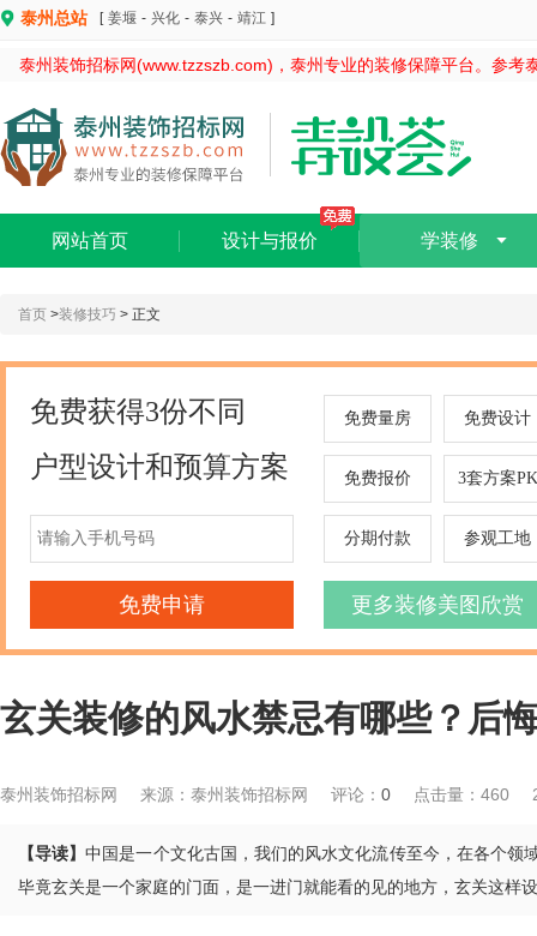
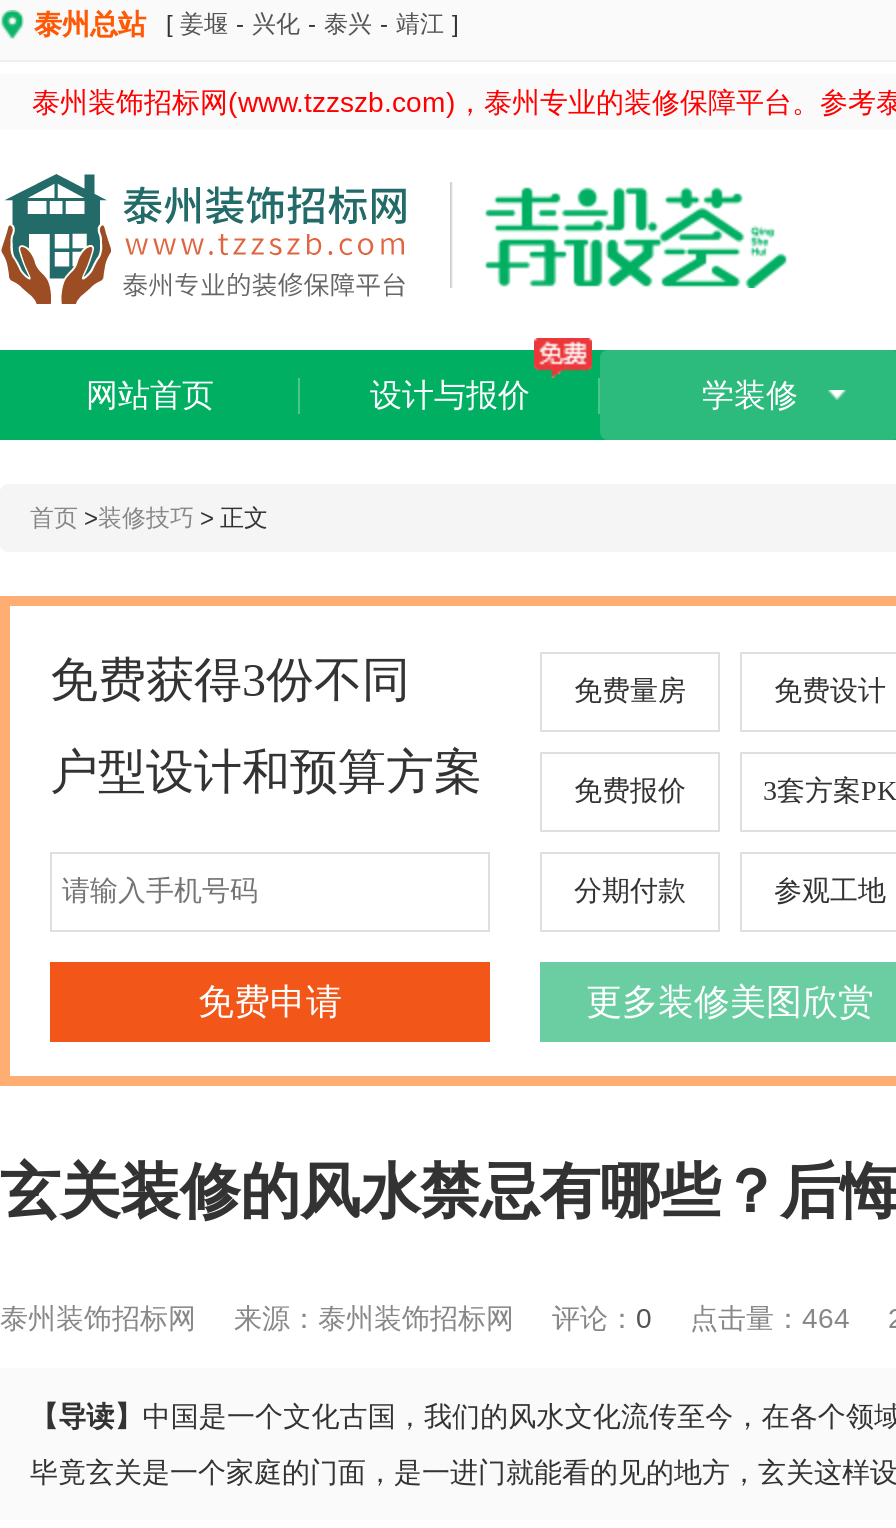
[414,785,509,804] 点击量：460 -> [690,1302,850,1334] 点击量：464

